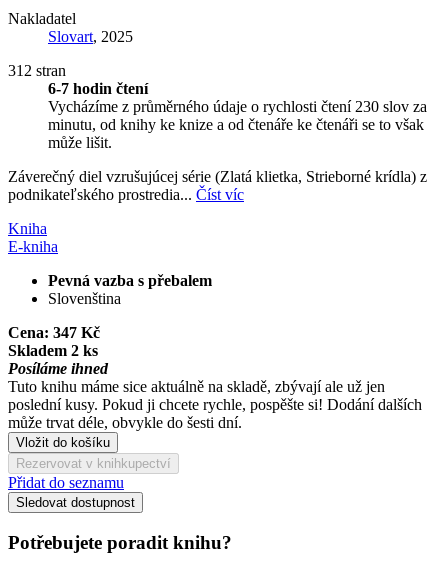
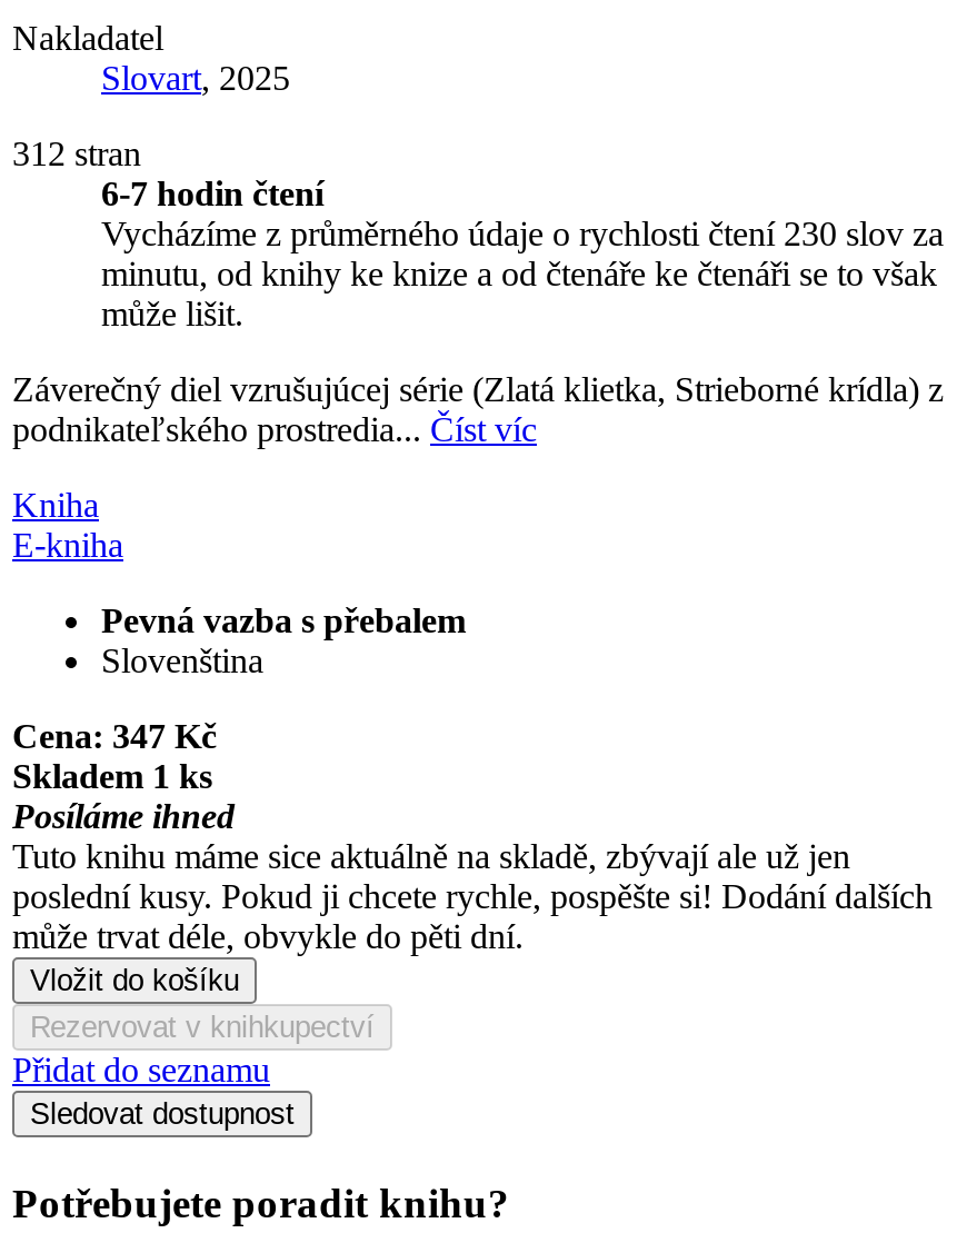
[8,342,98,359] Skladem 2 ks -> [12,757,212,794] Skladem 1 ks
[8,414,242,431] může trvat déle, obvykle do šesti dní. -> [12,917,524,955] může trvat déle, obvykle do pěti dní.

